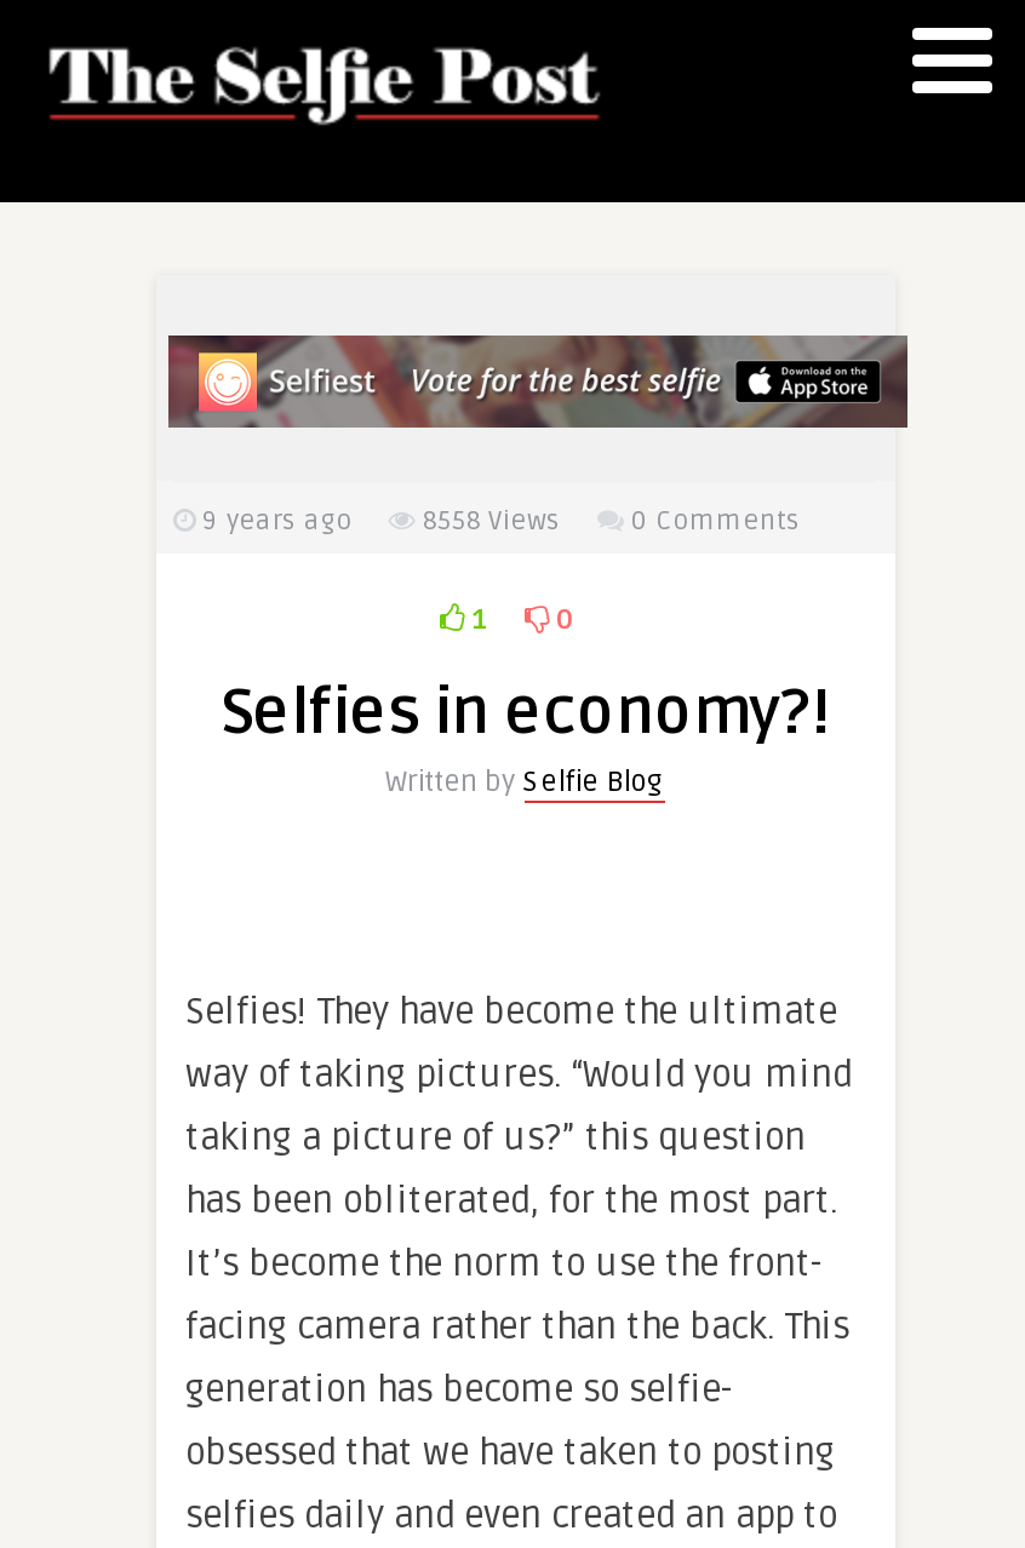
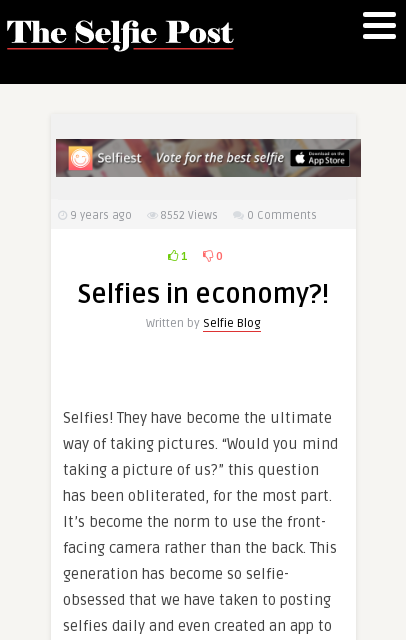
[195,504,561,536] 9 years ago 8558 Views -> [67,209,218,222] 9 years ago 8552 Views

